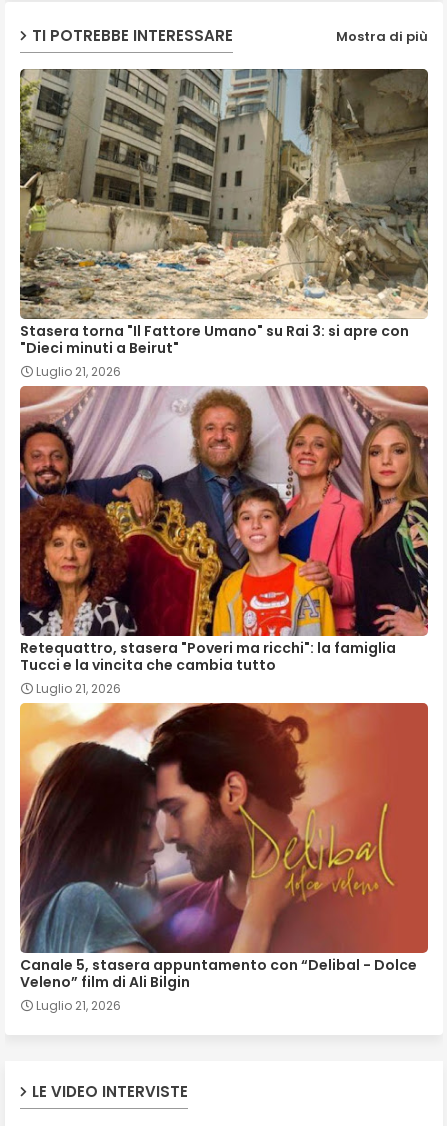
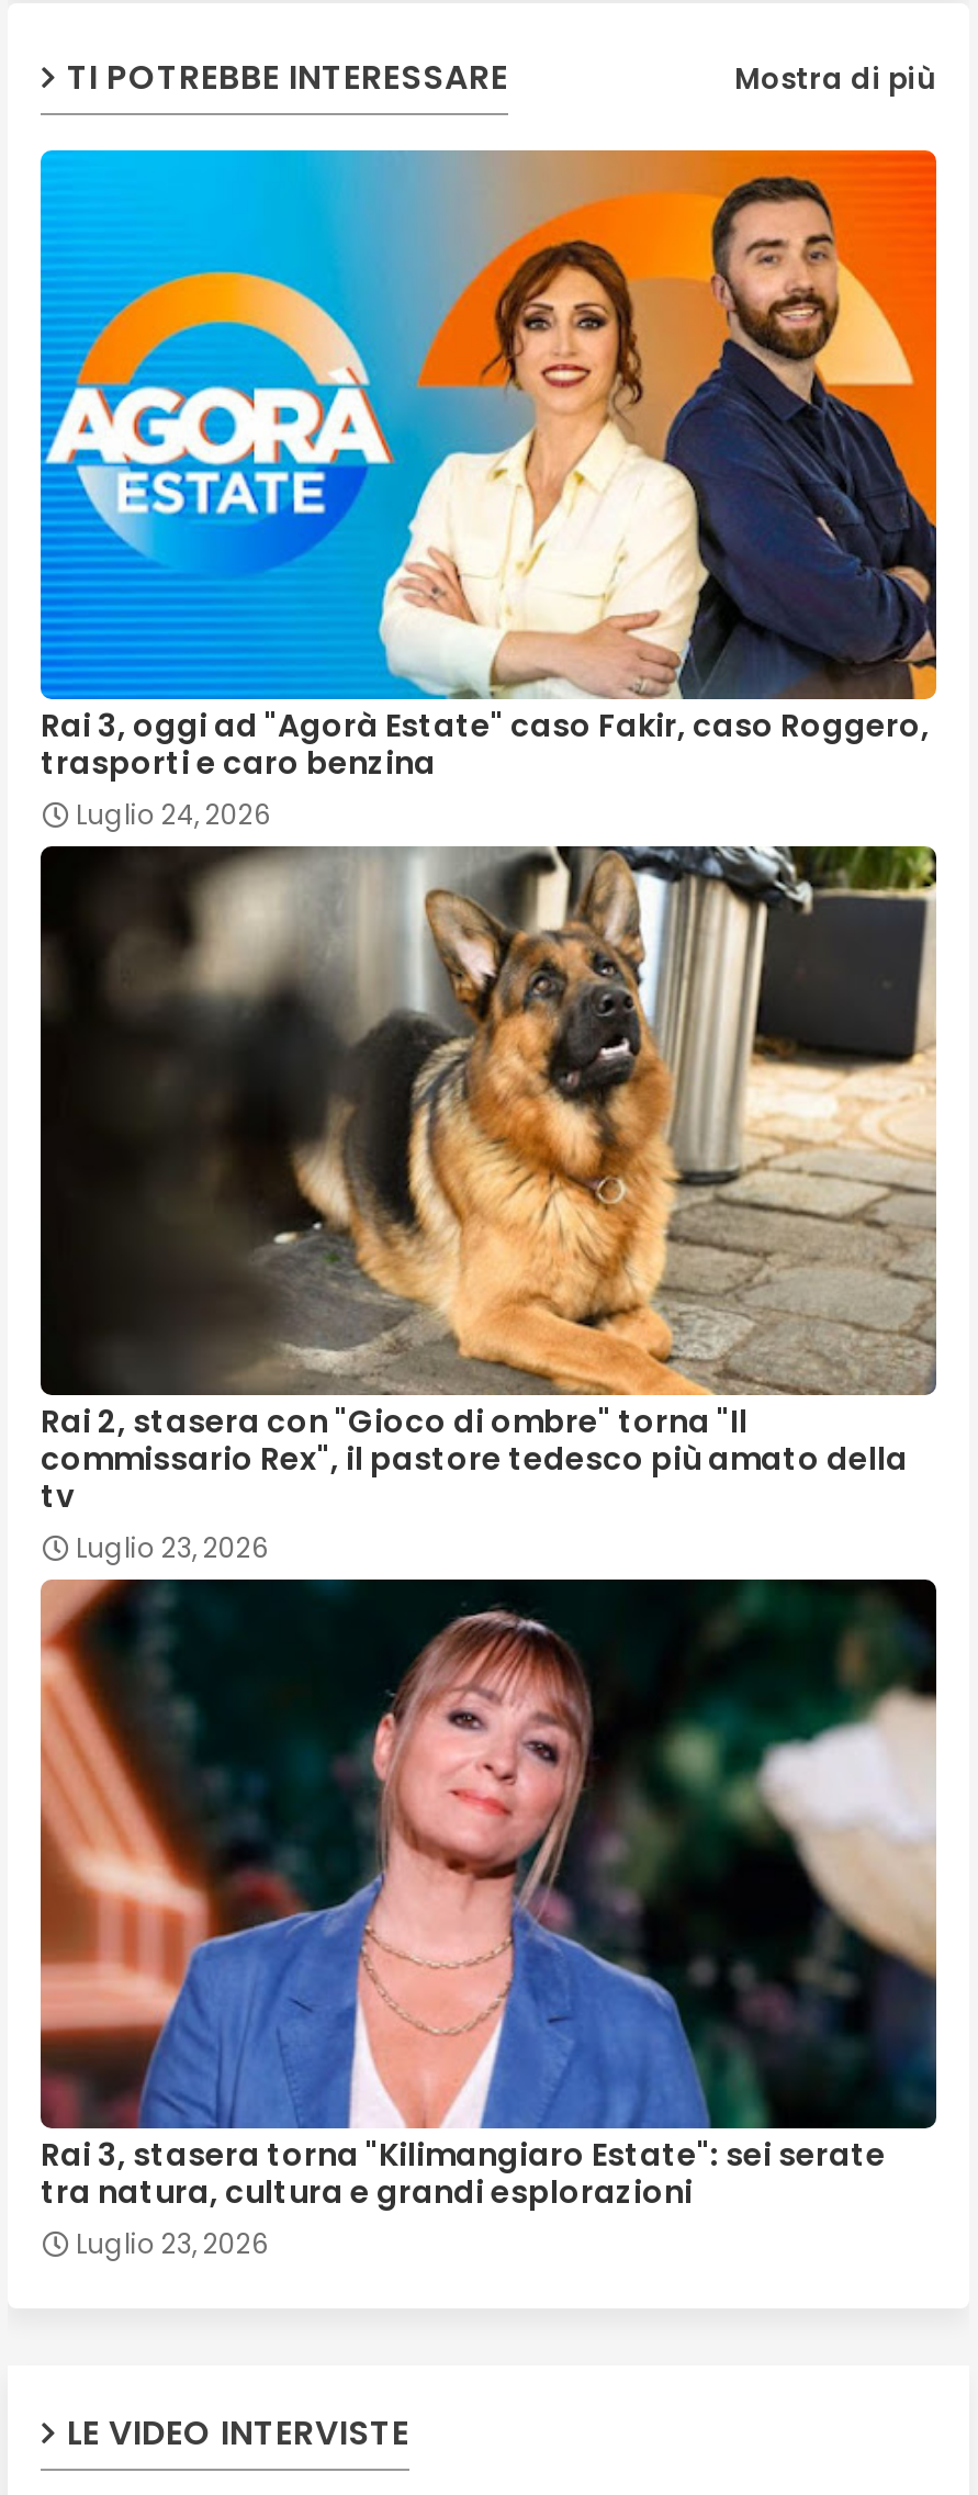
[19,68,429,380] [image] | Stasera torna "Il Fattore Umano" su Rai 3: si apre con | "Dieci minuti a Beirut" | Luglio 21, 2026 -> [38,148,938,834] [image] | Rai 3, oggi ad "Agorà Estate" caso Fakir, caso Roggero, | trasporti e caro benzina | Luglio 24, 2026
[19,385,429,697] [image] | Retequattro, stasera "Poveri ma ricchi": la famiglia | Tucci e la vincita che cambia tutto | Luglio 21, 2026 -> [38,844,938,1567] [image] | Rai 2, stasera con "Gioco di ombre" torna "Il | commissario Rex", il pastore tedesco più amato della | tv | Luglio 23, 2026
[19,702,429,1014] [image] | Canale 5, stasera appuntamento con “Delibal - Dolce | Veleno” film di Ali Bilgin | Luglio 21, 2026 -> [41,1577,938,2263] [image] | Rai 3, stasera torna "Kilimangiaro Estate": sei serate | tra natura, cultura e grandi esplorazioni | Luglio 23, 2026

